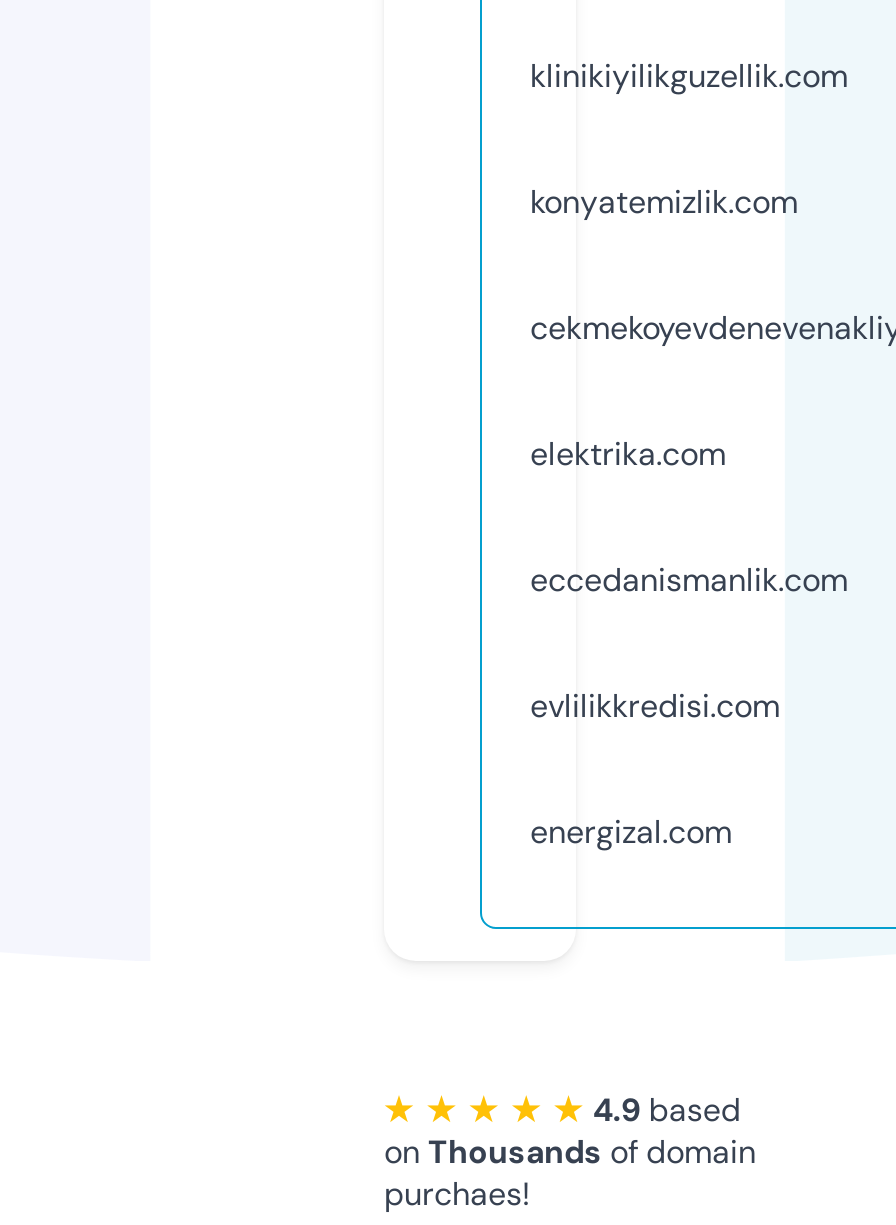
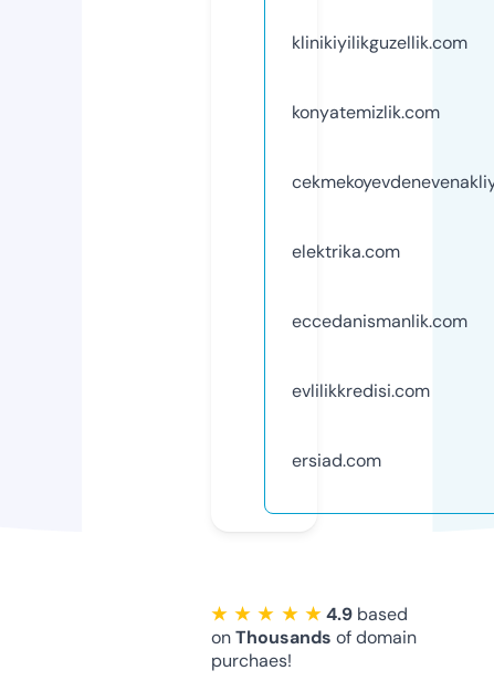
[530,811,732,853] energizal.com -> [292,449,381,472] ersiad.com

